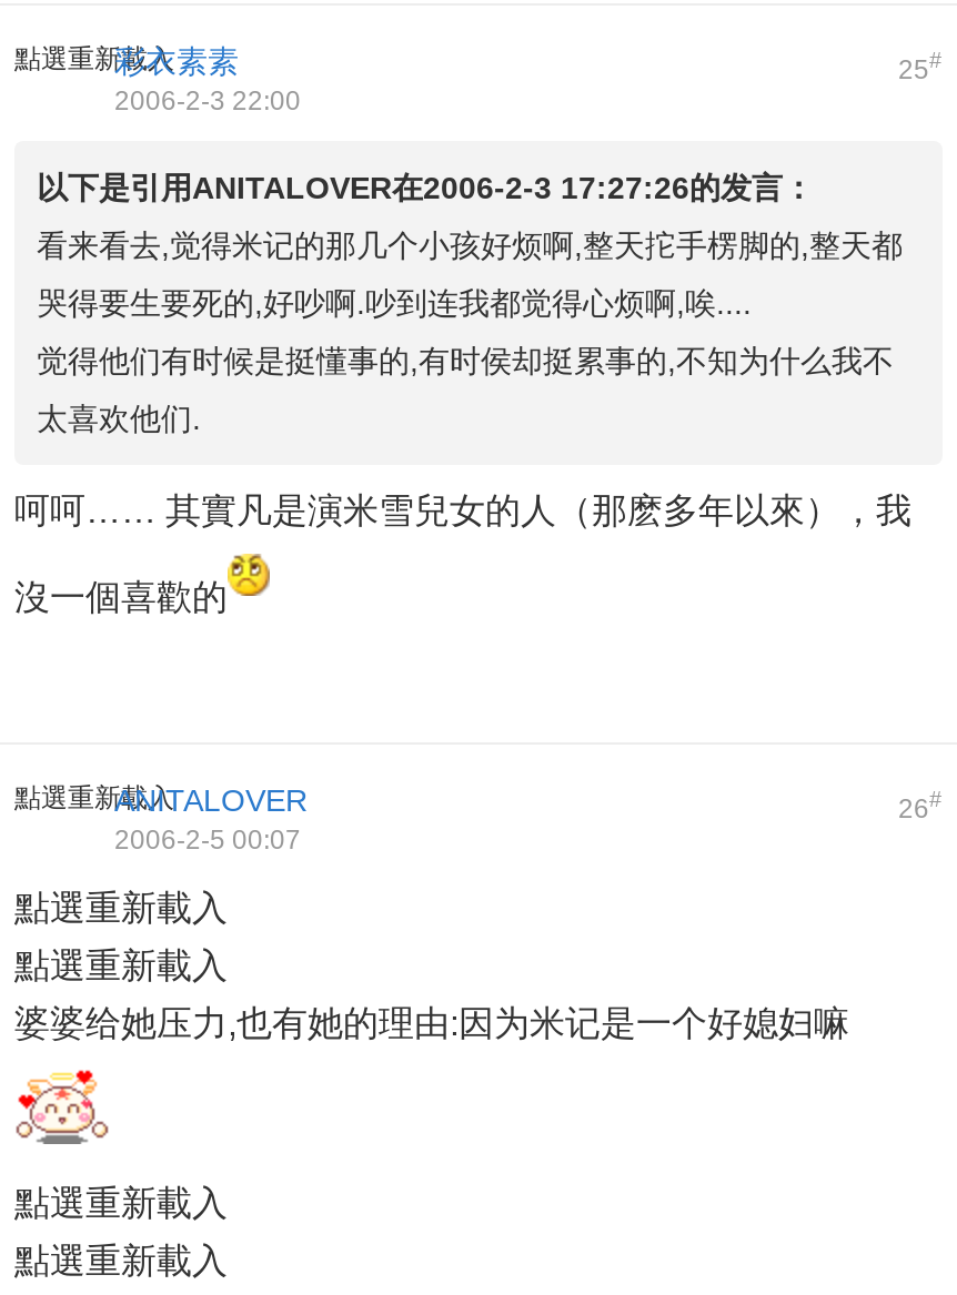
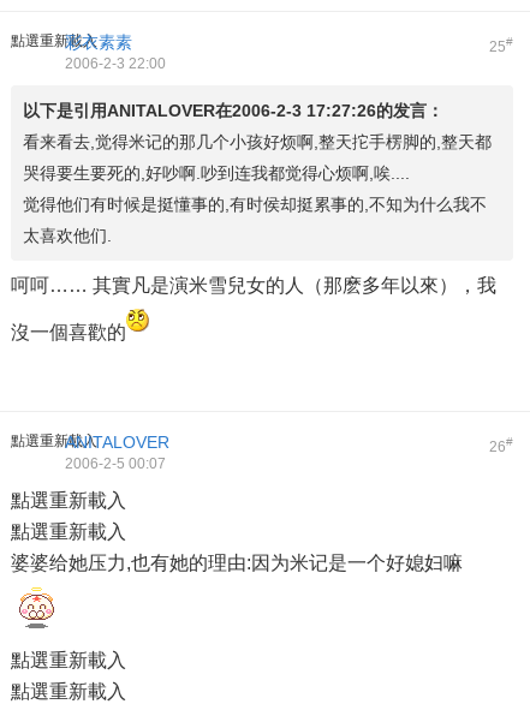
[14,1066,110,1142] [image] -> [12,586,61,625] [image]

